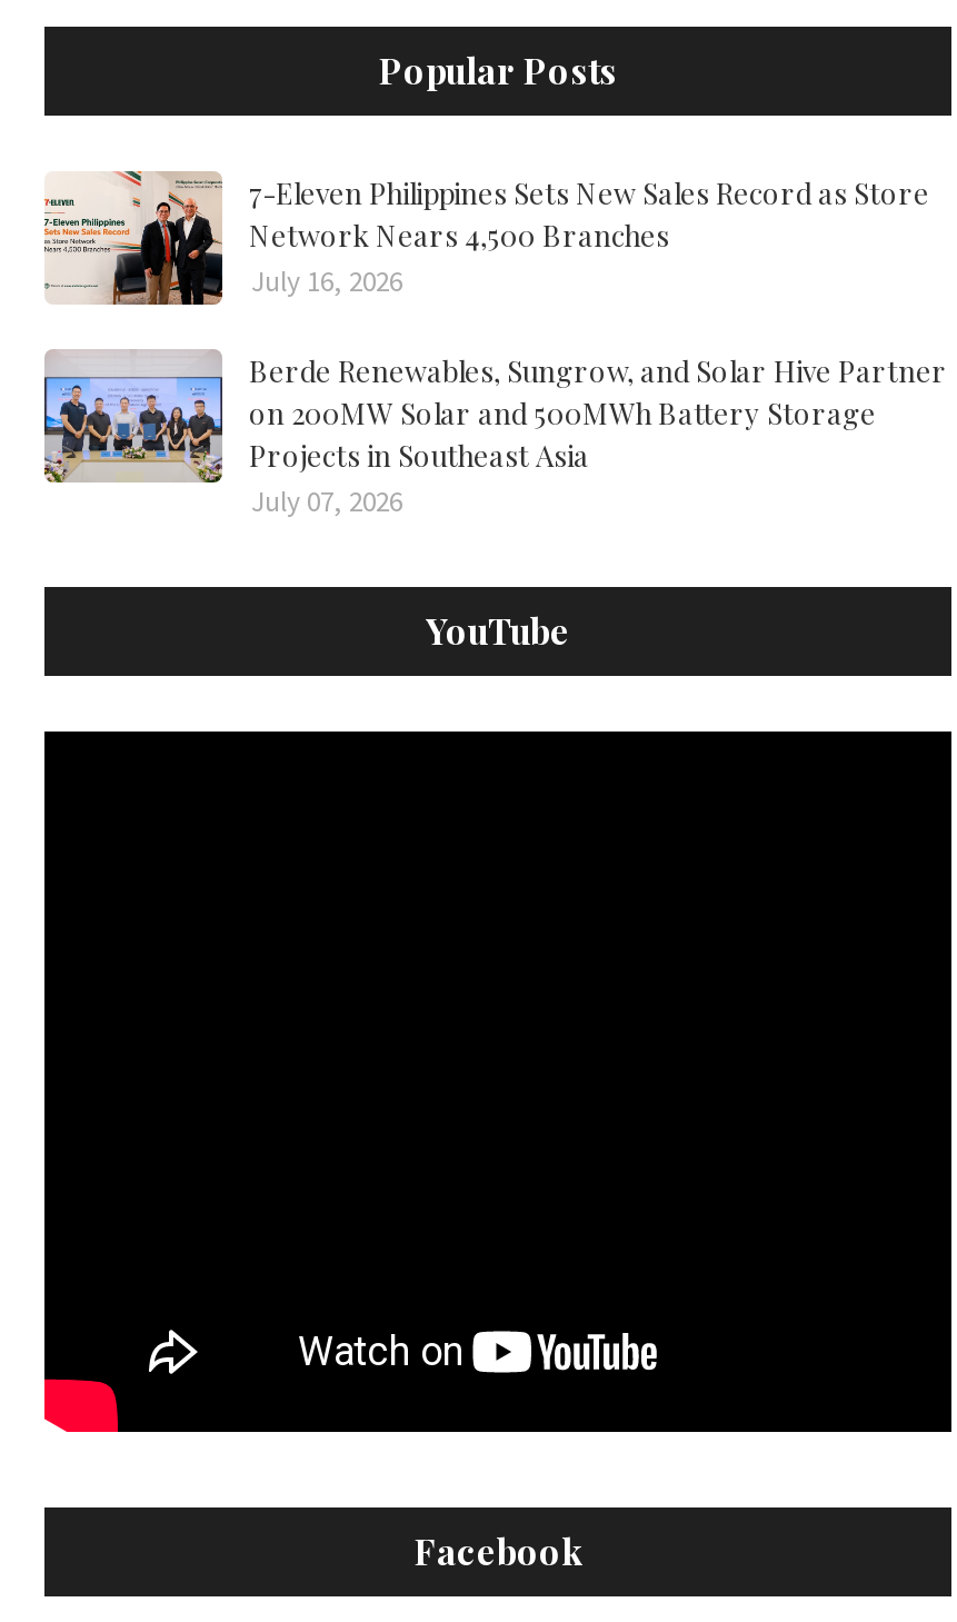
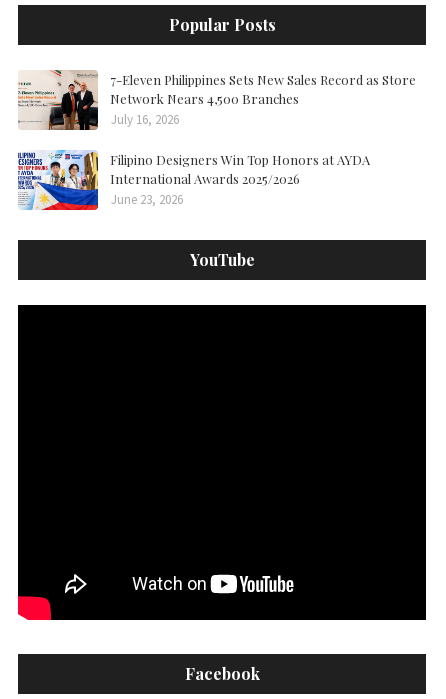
[44,349,947,520] [image] | Berde Renewables, Sungrow, and Solar Hive Partner | on 200MW Solar and 500MWh Battery Storage | Projects in Southeast Asia | July 07, 2026 -> [18,149,370,211] [image] | Filipino Designers Win Top Honors at AYDA | International Awards 2025/2026 | June 23, 2026

